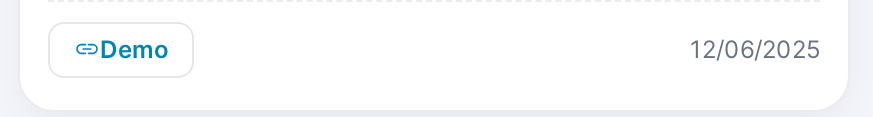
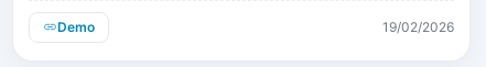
[690,34,820,64] 12/06/2025 -> [382,19,454,35] 19/02/2026

